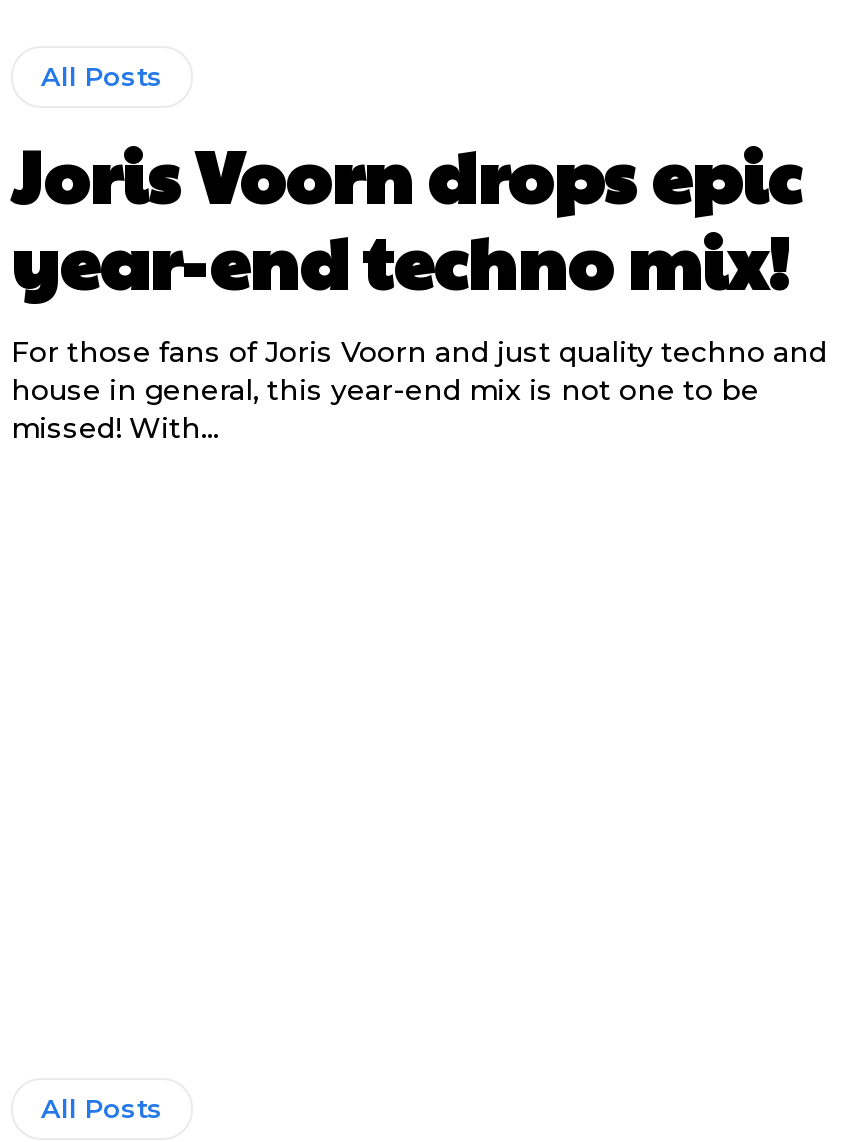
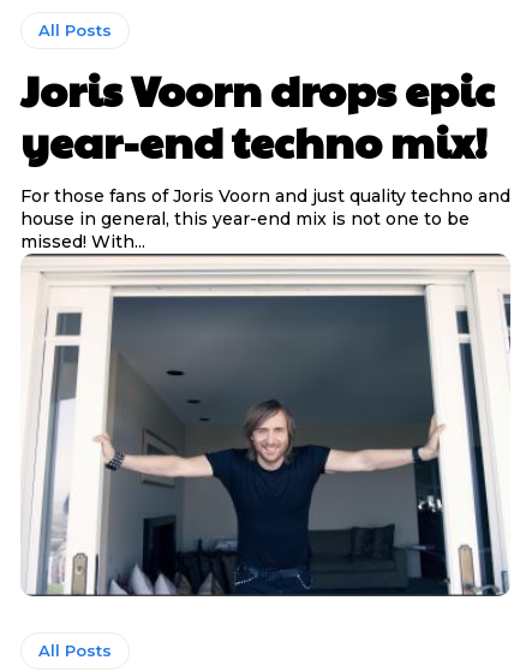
none -> [22,252,512,597] [image]

